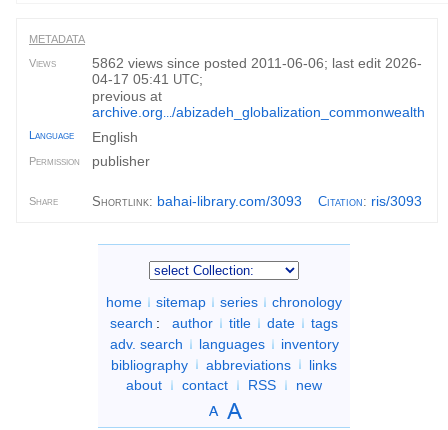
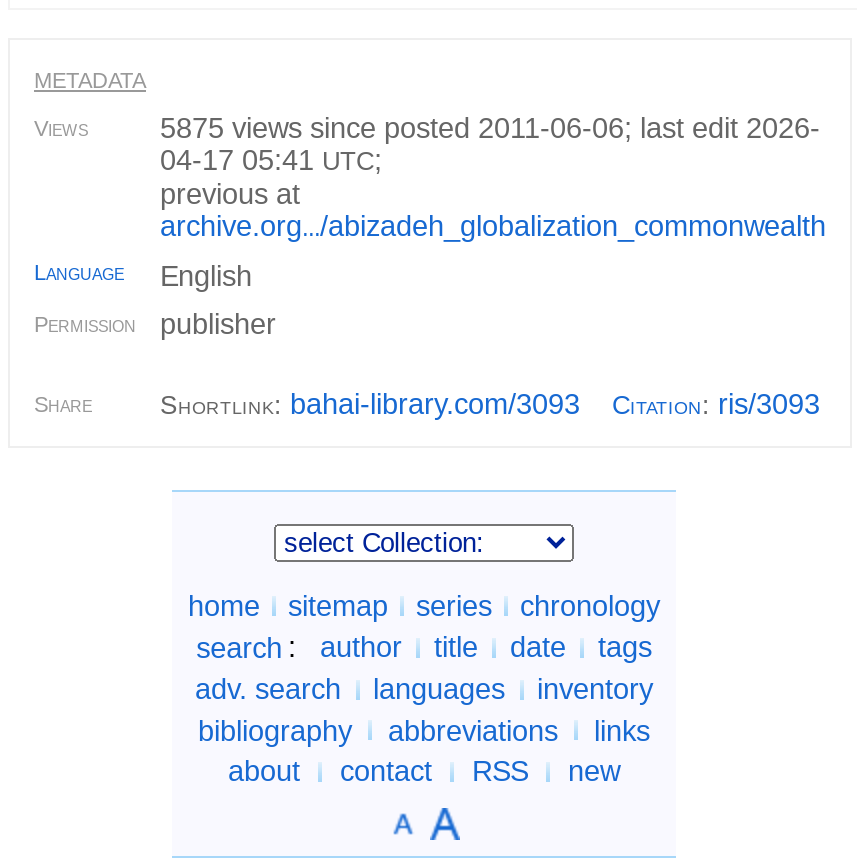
[92,55,422,71] 5862 views since posted 2011-06-06; last edit 2026- -> [160,112,820,144] 5875 views since posted 2011-06-06; last edit 2026-

